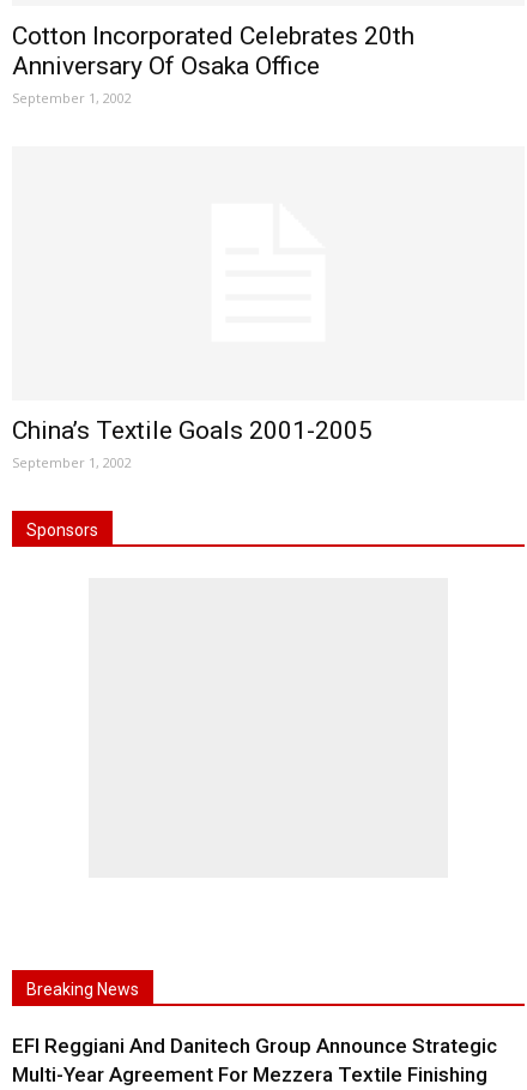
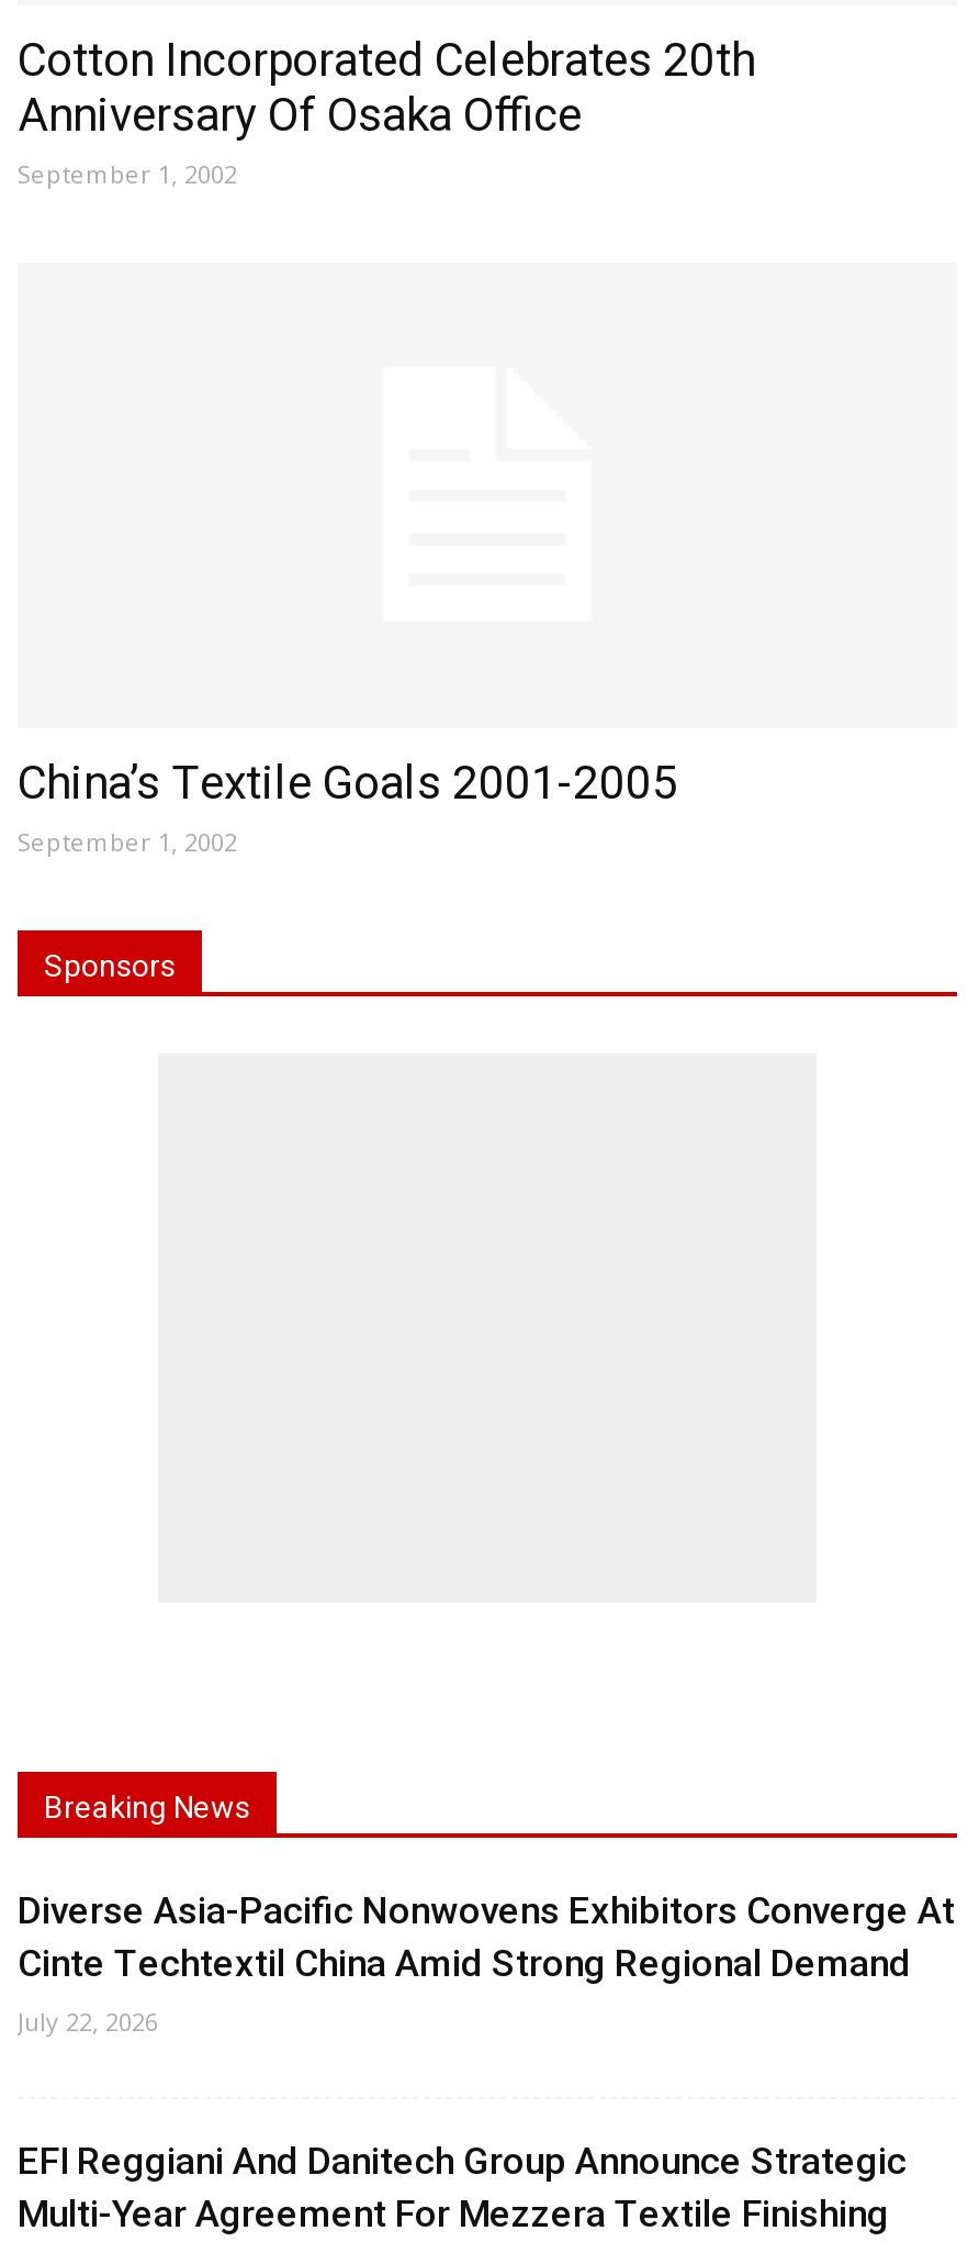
none -> [18,1888,955,2037] Diverse Asia-Pacific Nonwovens Exhibitors Converge At | Cinte Techtextil China Amid Strong Regional Demand | July 22, 2026

